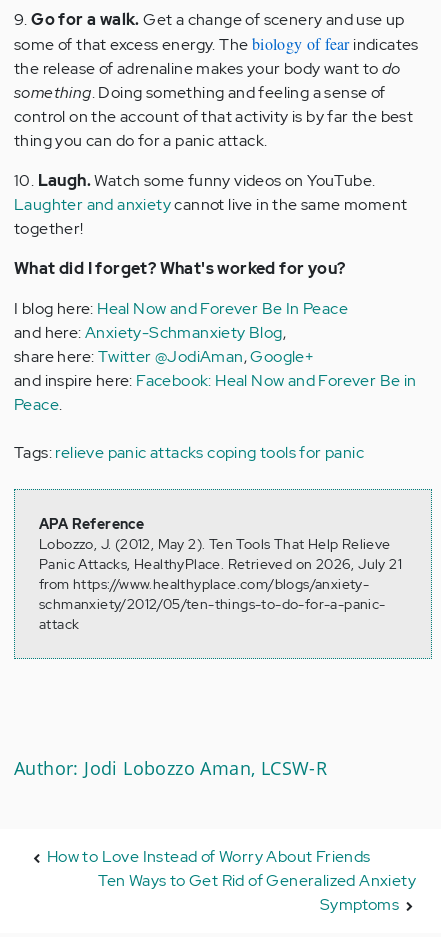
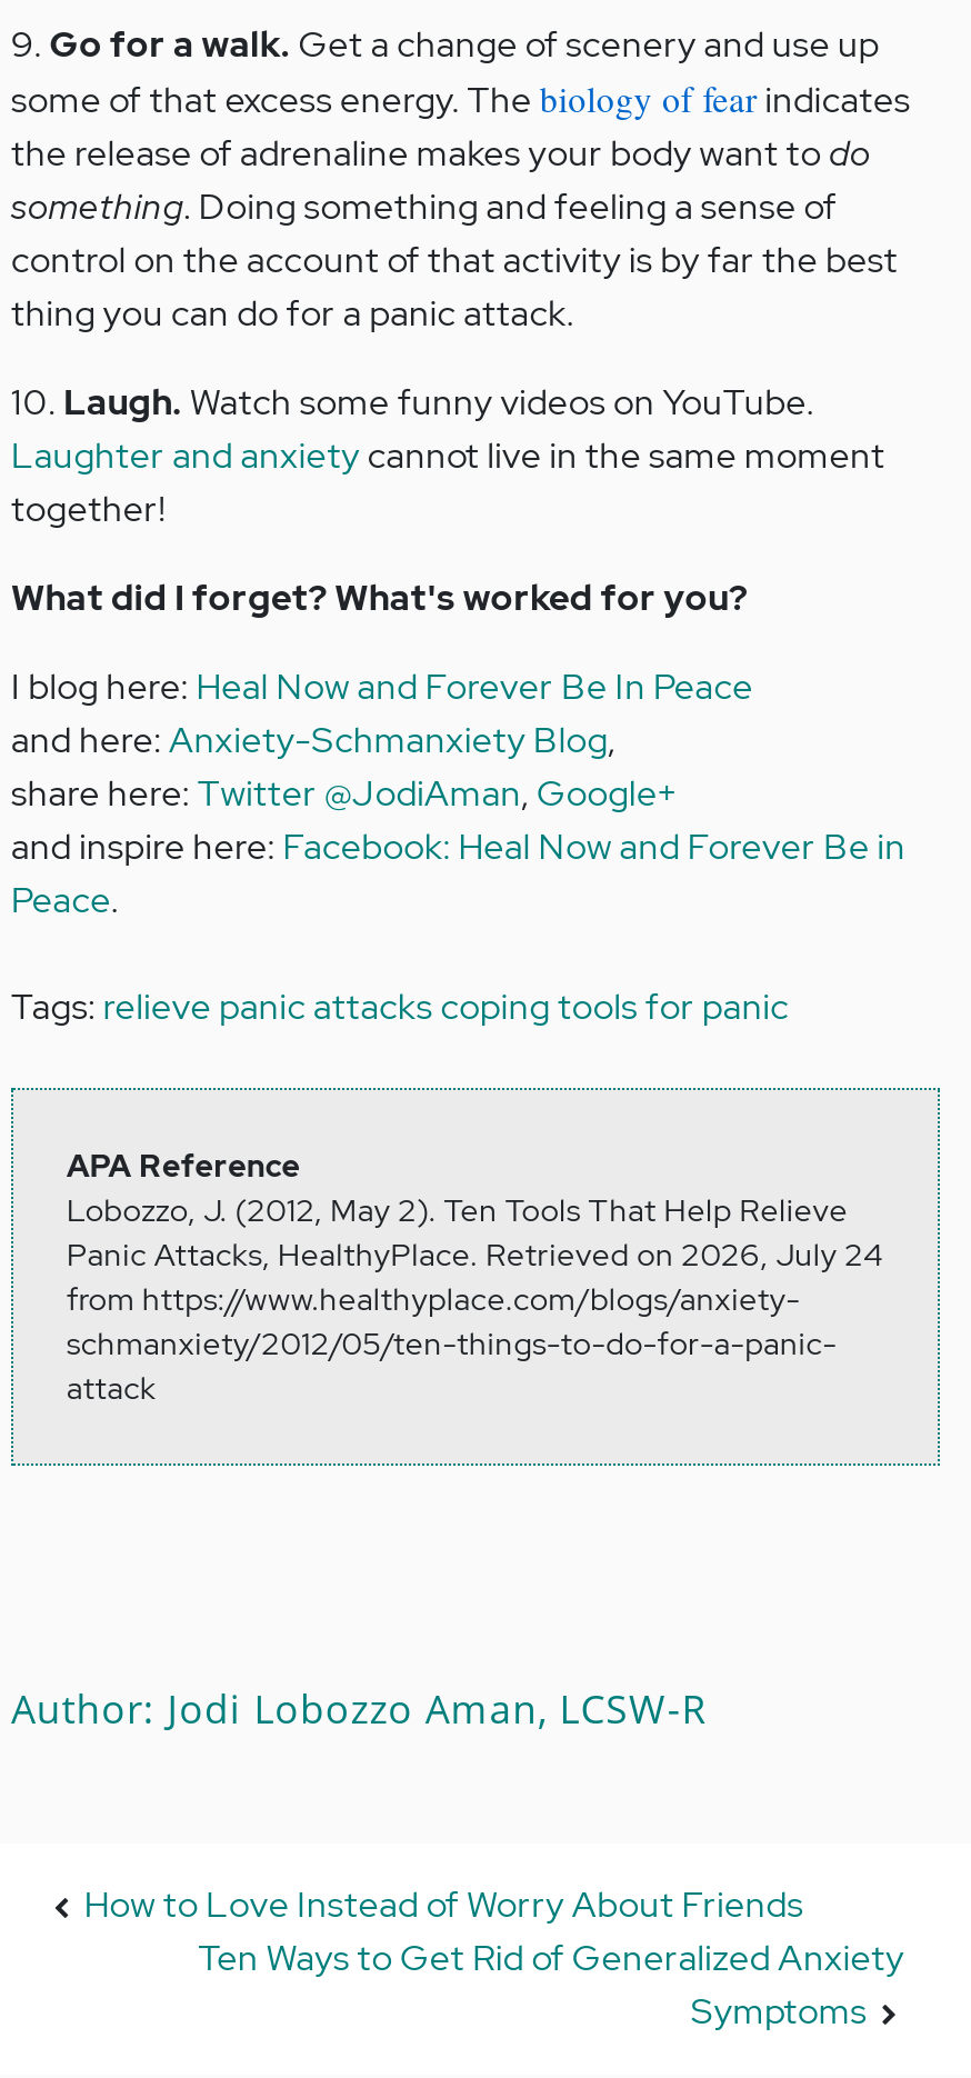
[39,555,402,573] Panic Attacks, HealthyPlace. Retrieved on 2026, July 21 -> [67,1234,884,1274] Panic Attacks, HealthyPlace. Retrieved on 2026, July 24

